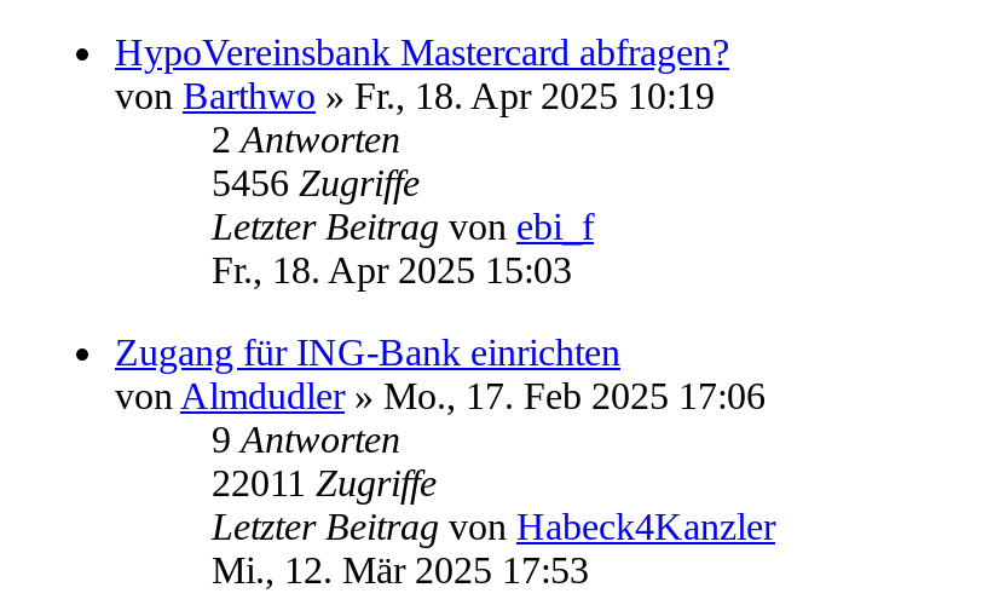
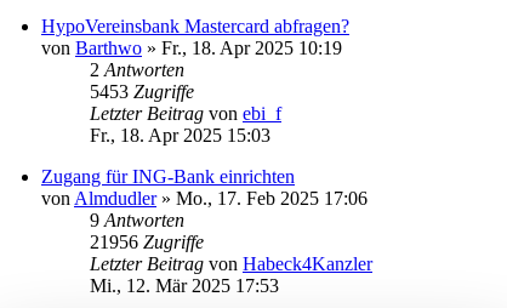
[212,162,420,203] 5456 Zugriffe -> [90,81,194,102] 5453 Zugriffe
[212,462,437,503] 22011 Zugriffe -> [90,231,204,252] 21956 Zugriffe

